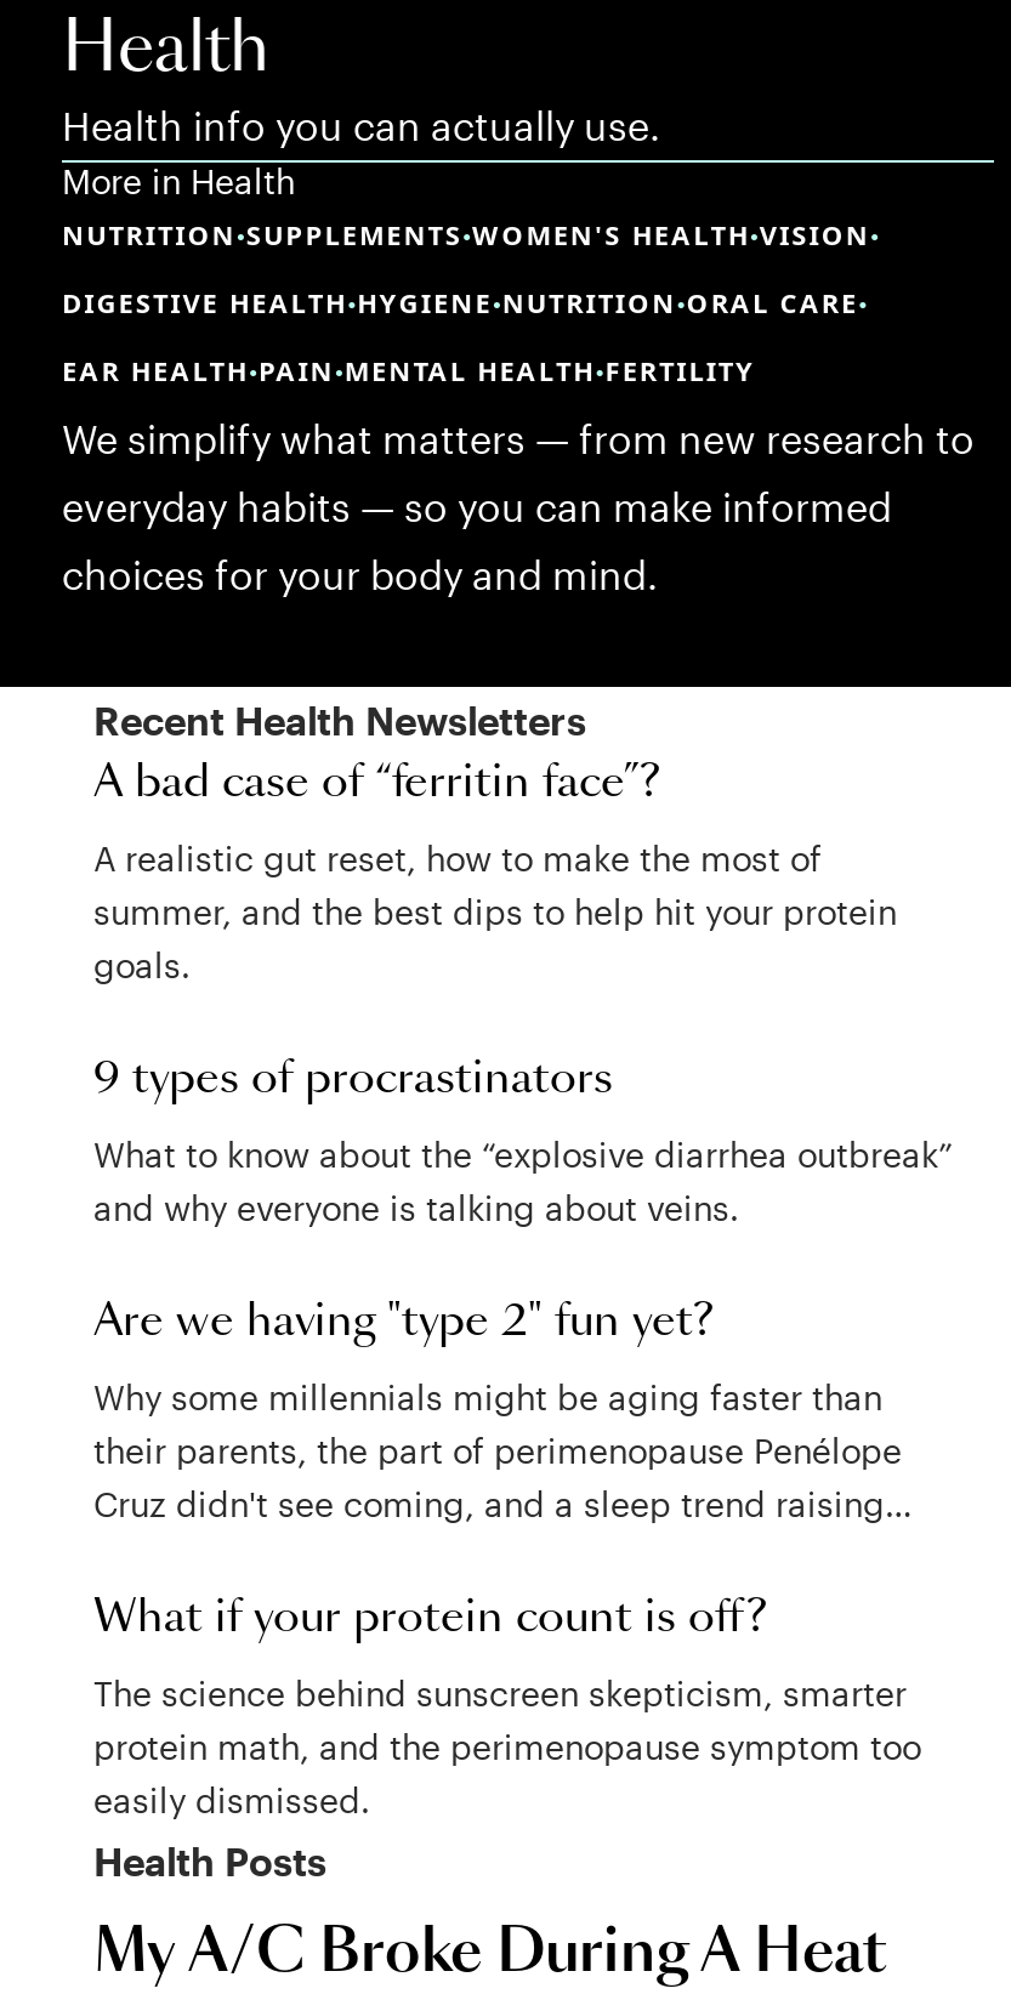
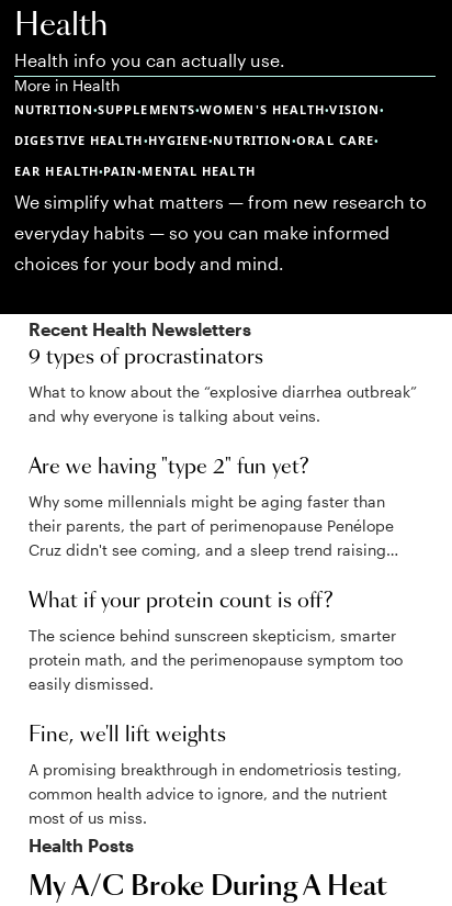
[62,352,755,388] EAR HEALTH•PAIN•MENTAL HEALTH•FERTILITY -> [14,163,255,179] EAR HEALTH•PAIN•MENTAL HEALTH
[93,762,897,985] A bad case of “ferritin face”? | A realistic gut reset, how to make the most of | summer, and the best dips to help hit your protein | goals. -> none
moved [93,1058,953,1820] -> [29,348,417,693]: 9 types of procrastinators | What to know about the “explosive diarrhea outbreak” | and why everyone is talking about veins. | ... | protein math, and the perimenopause symptom too | easily dismissed.
none -> [29,726,402,827] Fine, we'll lift weights | A promising breakthrough in endometriosis testing, | common health advice to ignore, and the nutrient | most of us miss.

